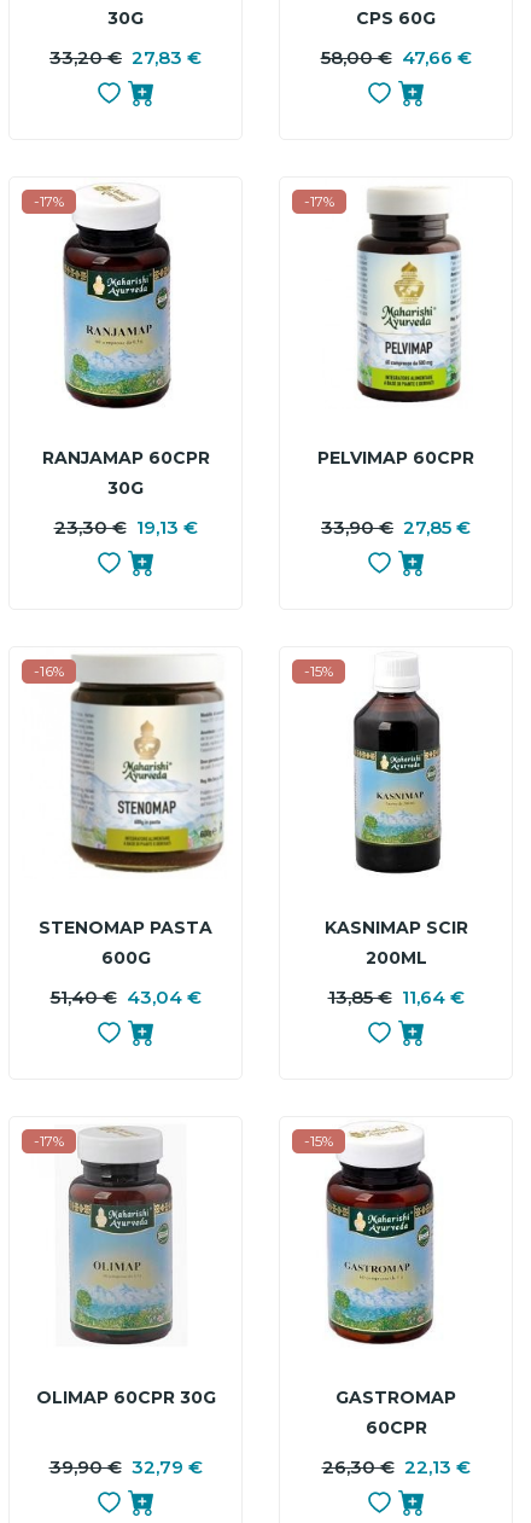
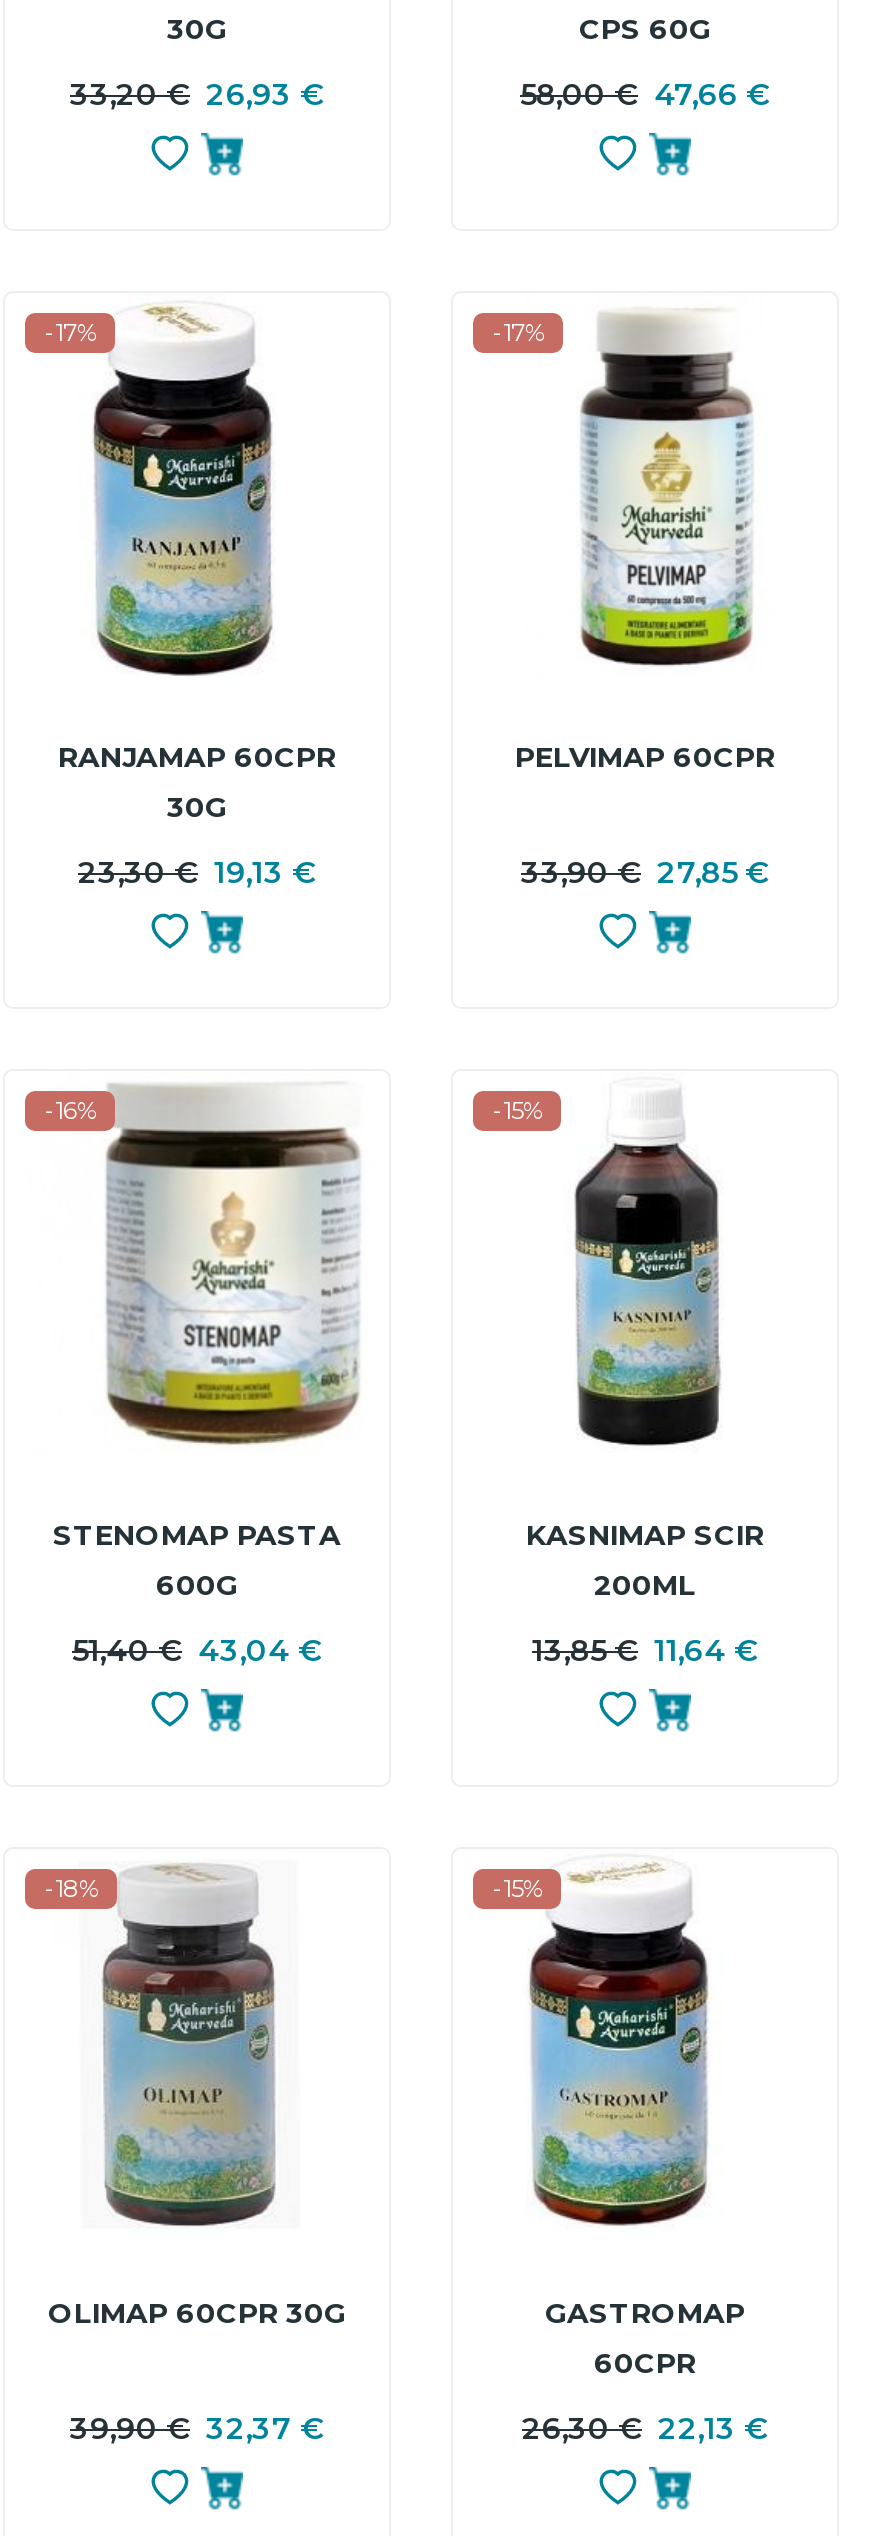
[49,46,202,69] 33,20 € 27,83 € -> [70,75,324,113] 33,20 € 26,93 €
[34,1132,64,1150] -17% -> [45,1873,97,1903] -18%
[49,1456,202,1479] 39,90 € 32,79 € -> [70,2410,324,2448] 39,90 € 32,37 €

